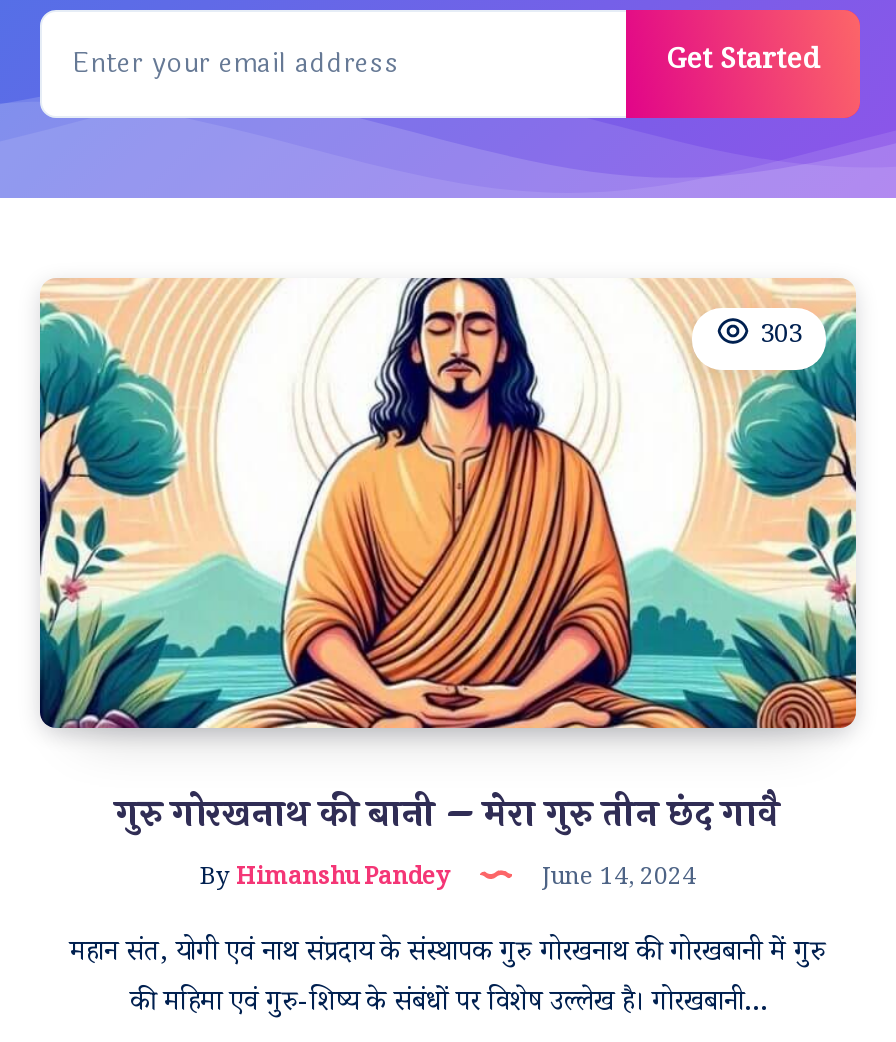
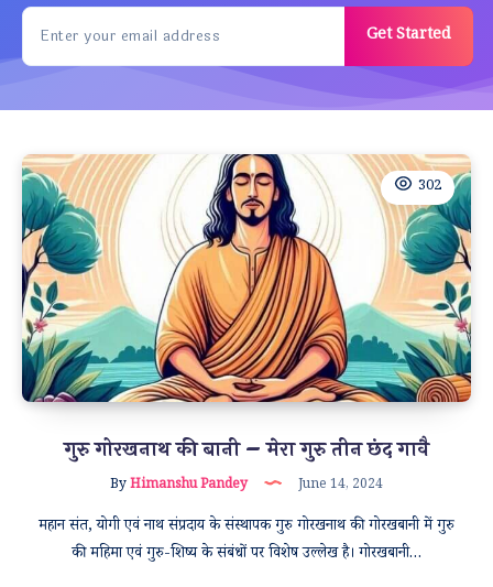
[754,318,802,358] 303 -> [415,176,441,198] 302

